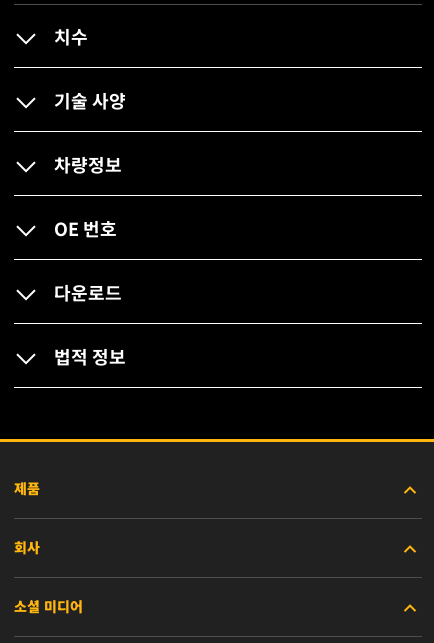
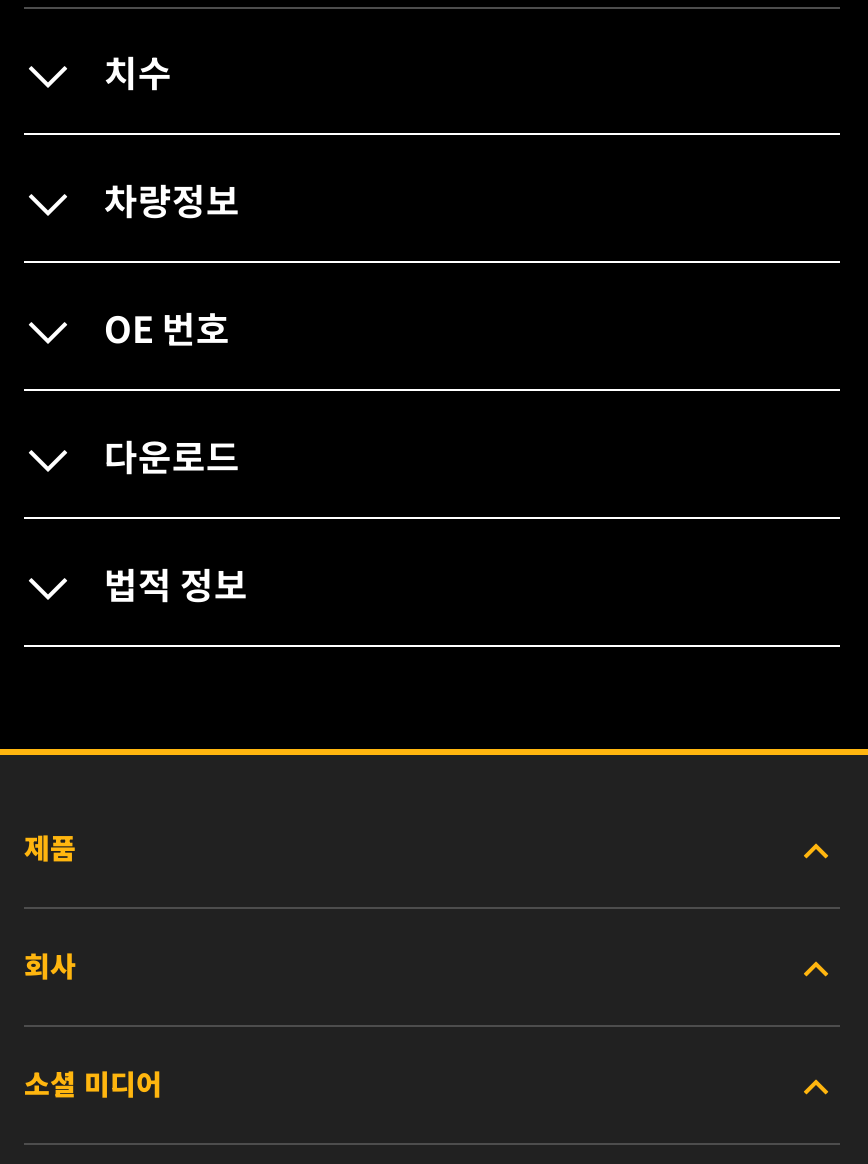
[54,86,126,112] 기술 사양 -> none

